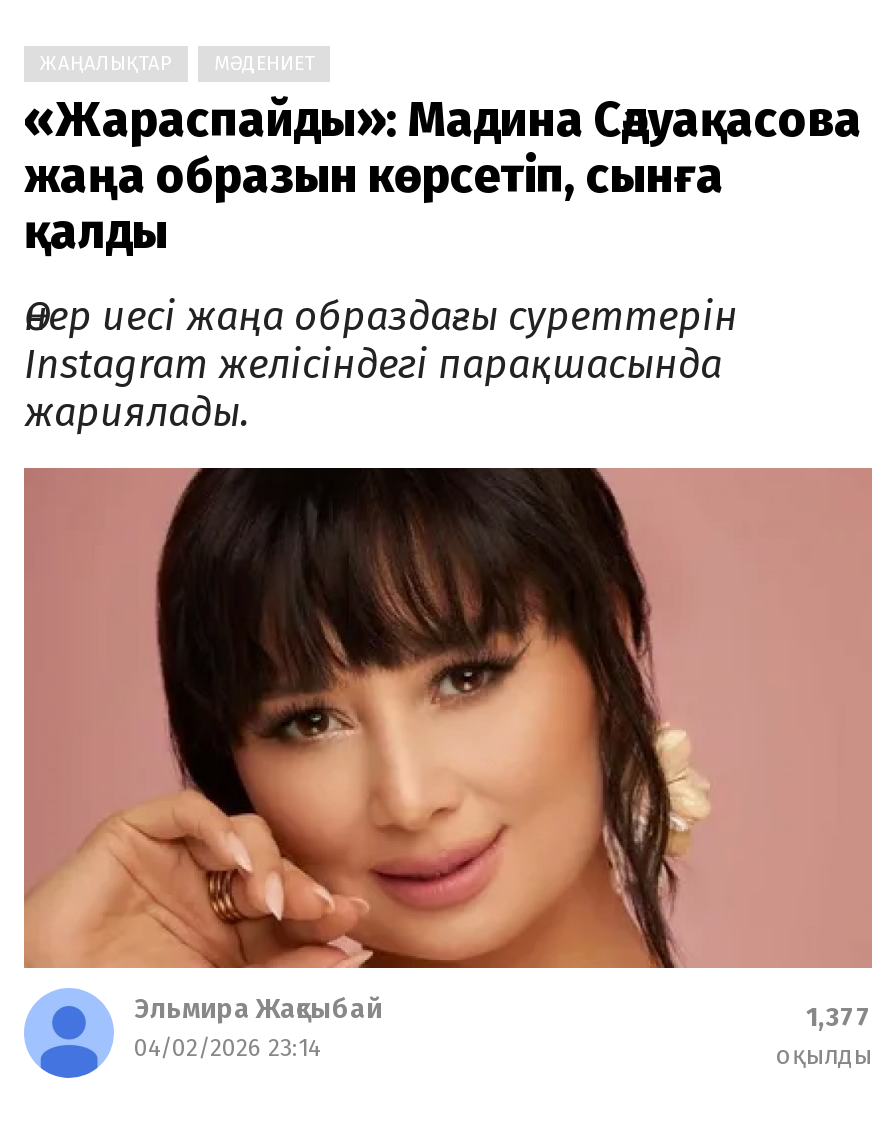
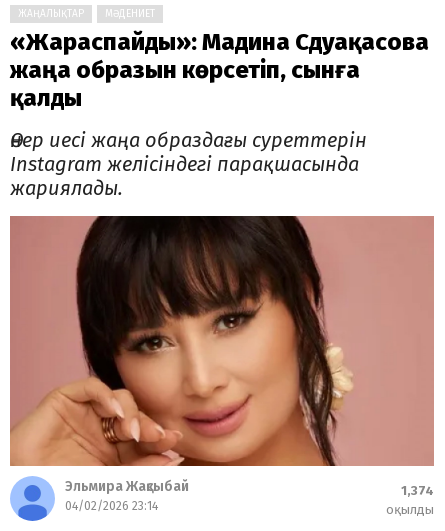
[806,1003,872,1033] 1,377 -> [401,483,434,498] 1,374

